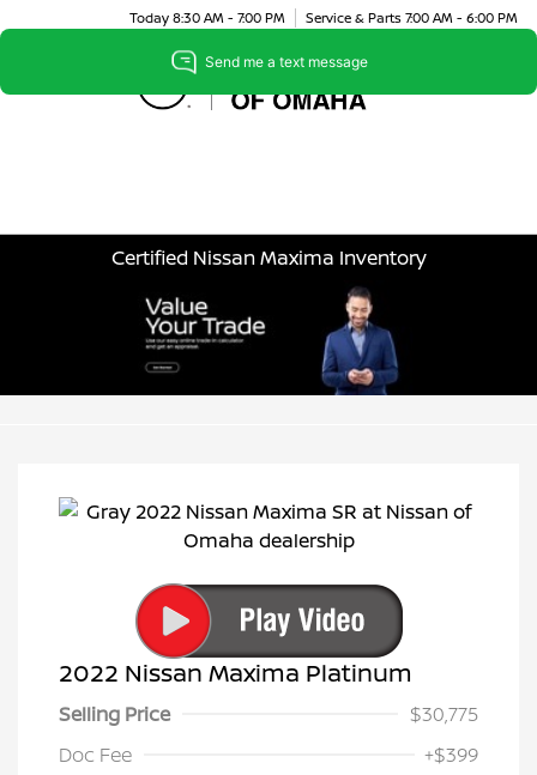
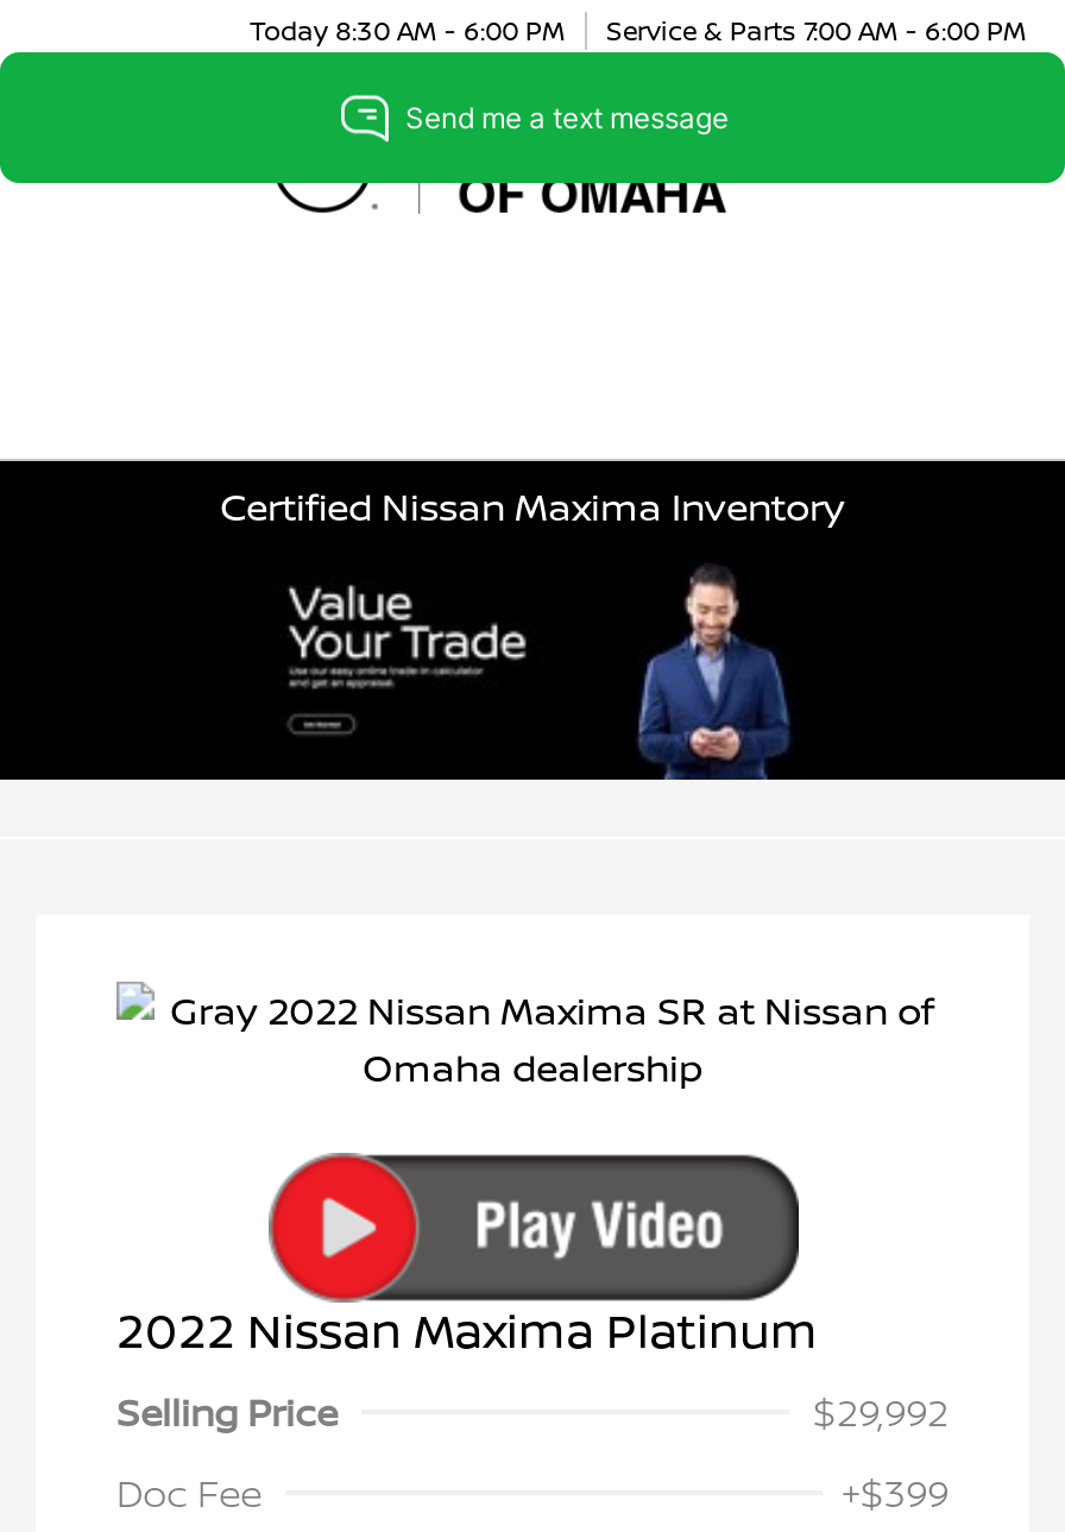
[129,8,518,26] Today 8:30 AM - 7:00 PM Service & Parts 7:00 AM - 6:00 PM -> [250,11,1027,46] Today 8:30 AM - 6:00 PM Service & Parts 7:00 AM - 6:00 PM
[410,700,478,727] $30,775 -> [813,1385,949,1438] $29,992

